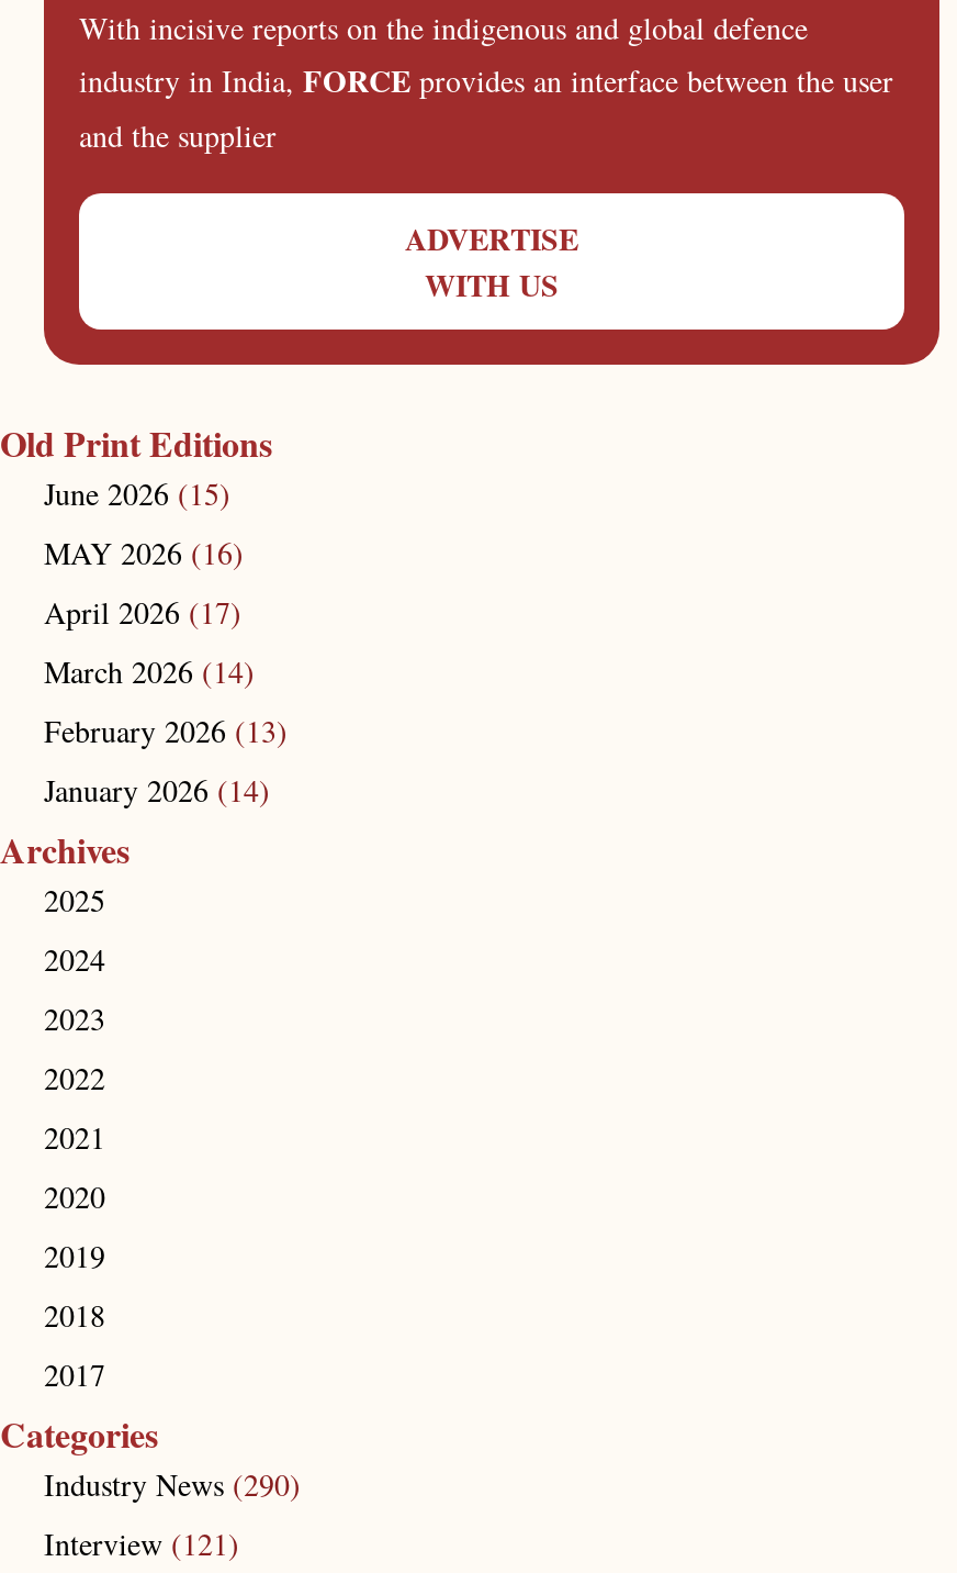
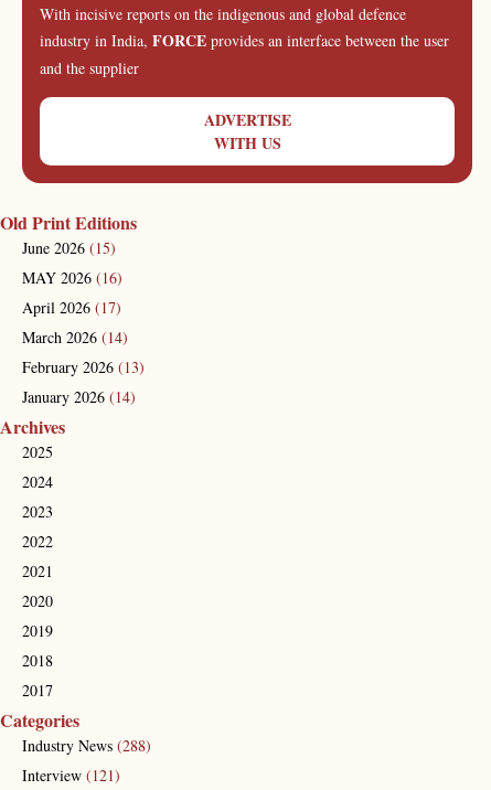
[44,1462,301,1504] Industry News (290) -> [22,734,151,755] Industry News (288)

